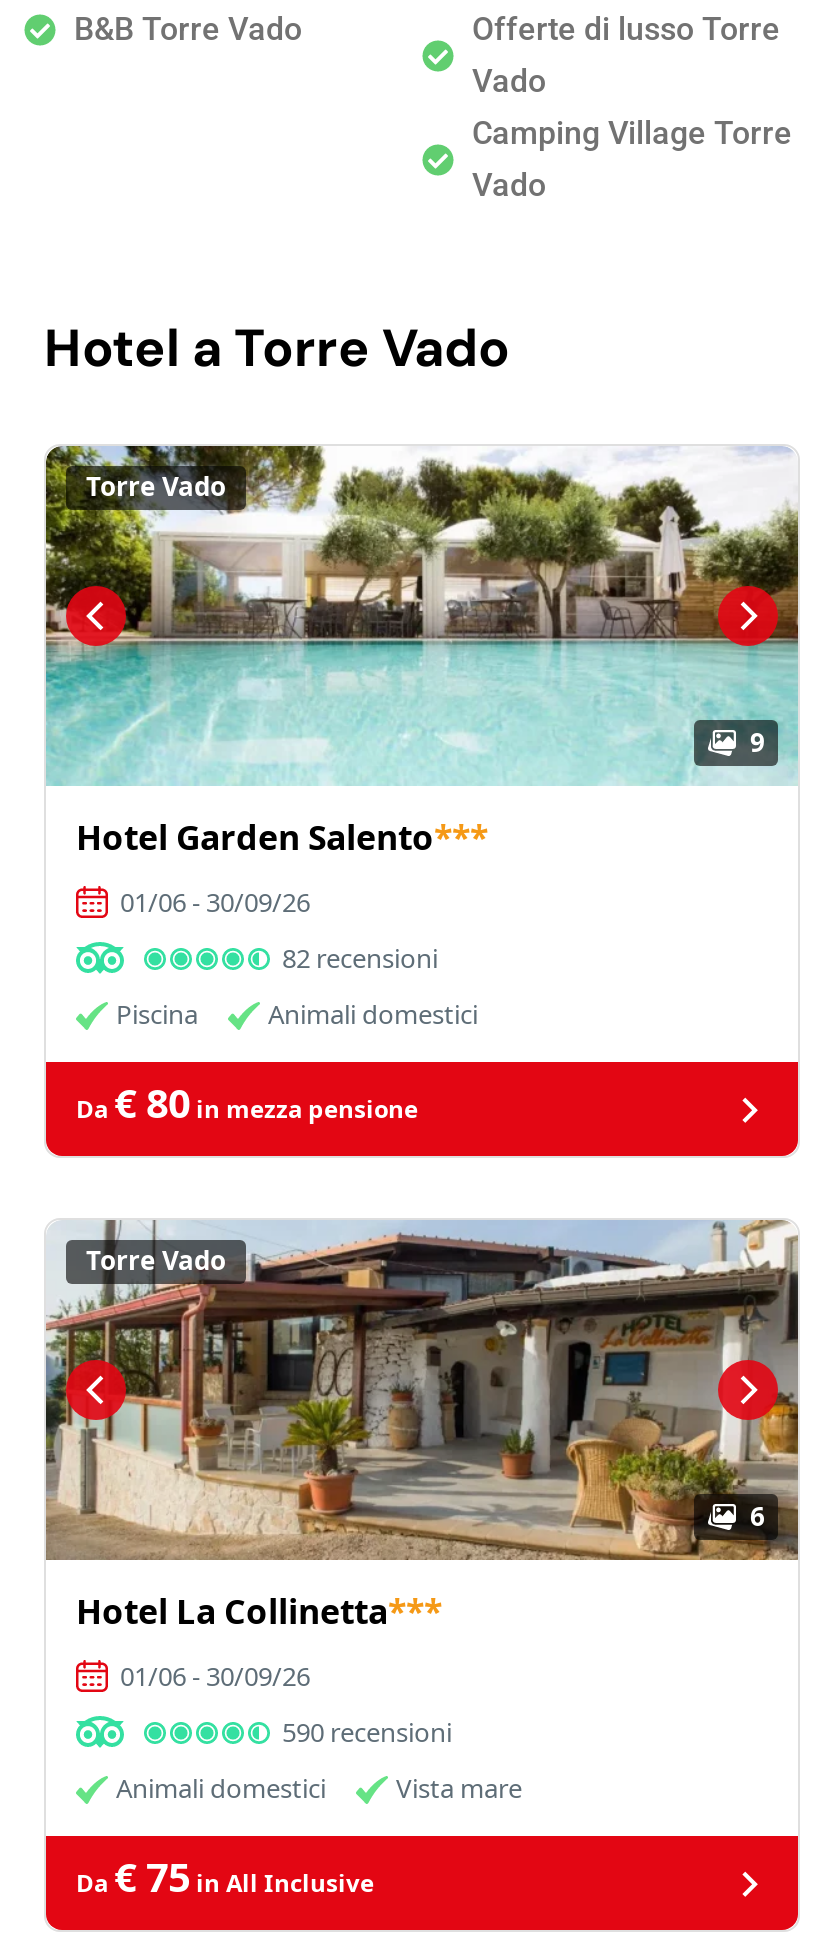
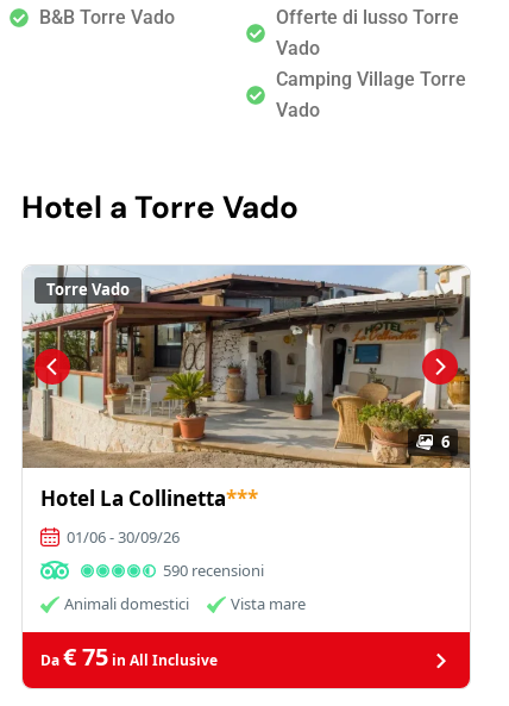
[44,444,800,786] [image] | 9 -> none
[86,468,226,504] Torre Vado -> none
[76,814,488,1130] Hotel Garden Salento *** | 01/06 - 30/09/26 | 82 recensioni | Piscina | Animali domestici | Da€ 80in mezza pensione -> none

